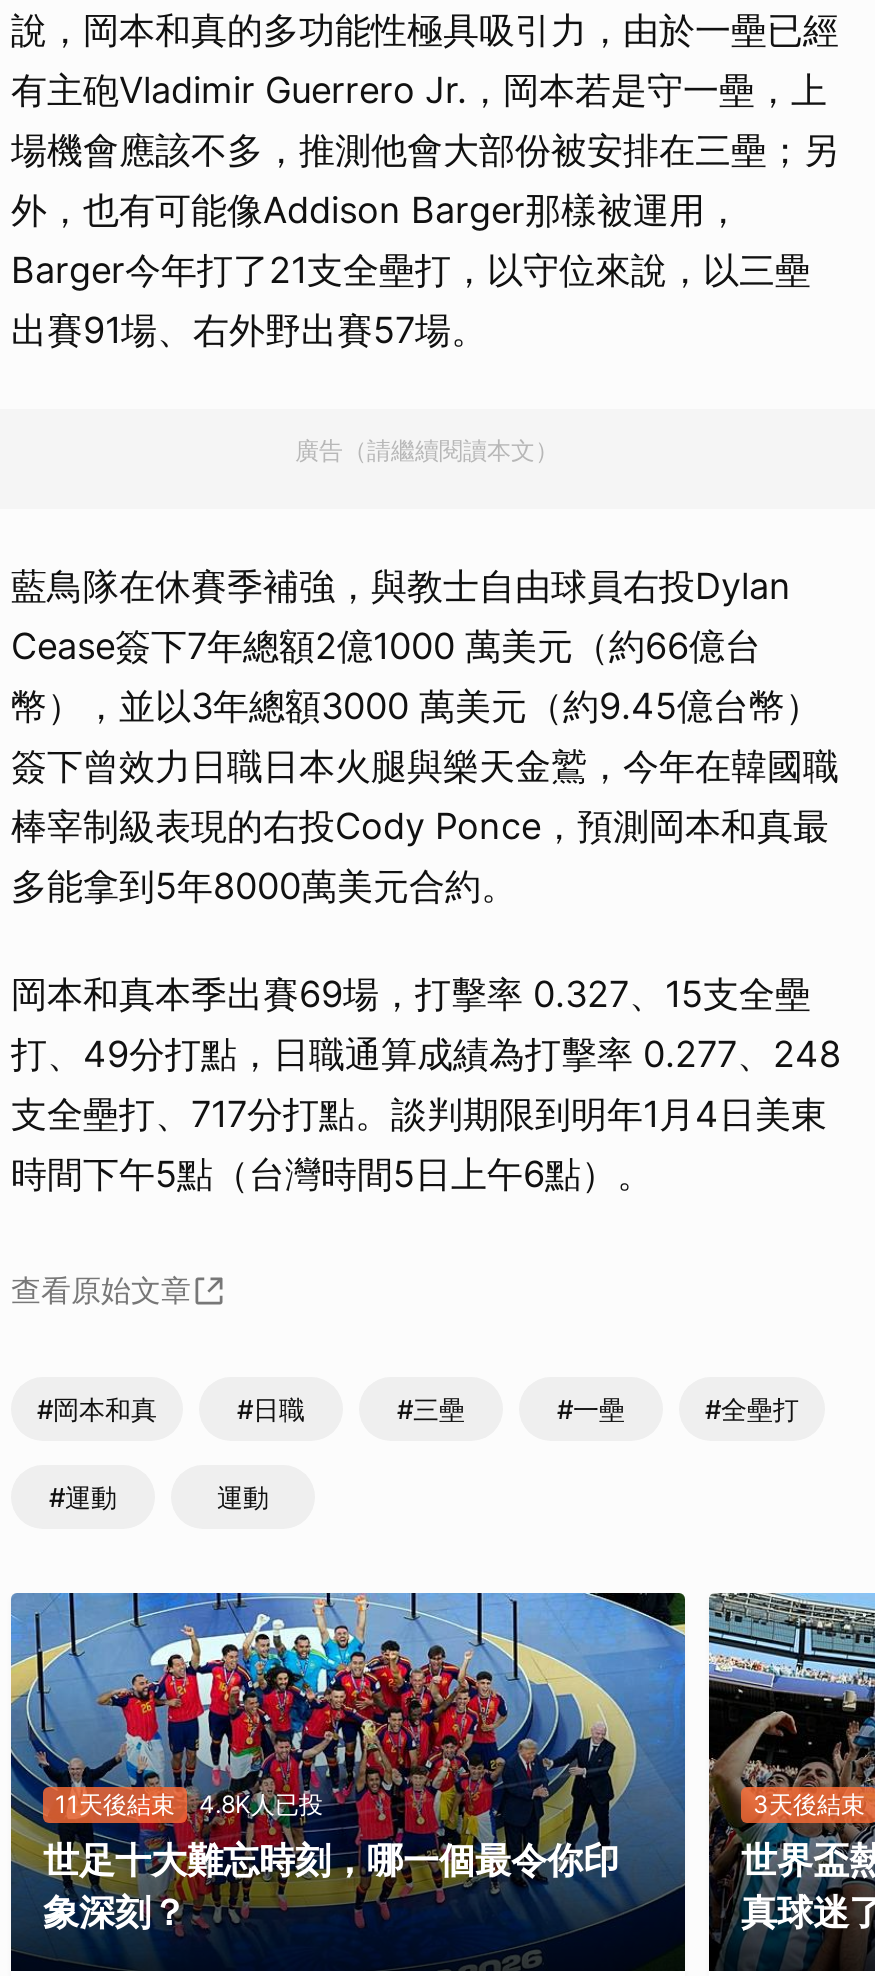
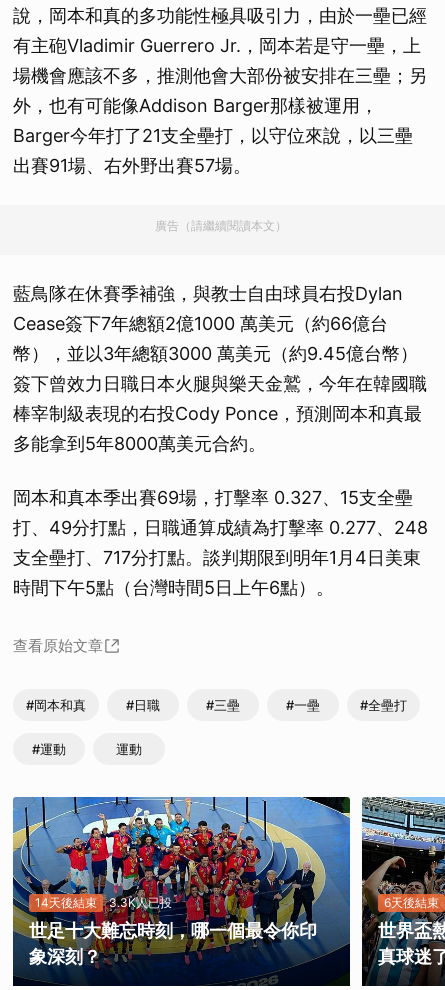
[55,1790,175,1820] 11天後結束 -> [35,895,97,910] 14天後結束
[199,1790,323,1820] 4.8K人已投 -> [109,895,172,910] 3.3K人已投
[753,1790,865,1820] 3天後結束 -> [384,895,439,910] 6天後結束

